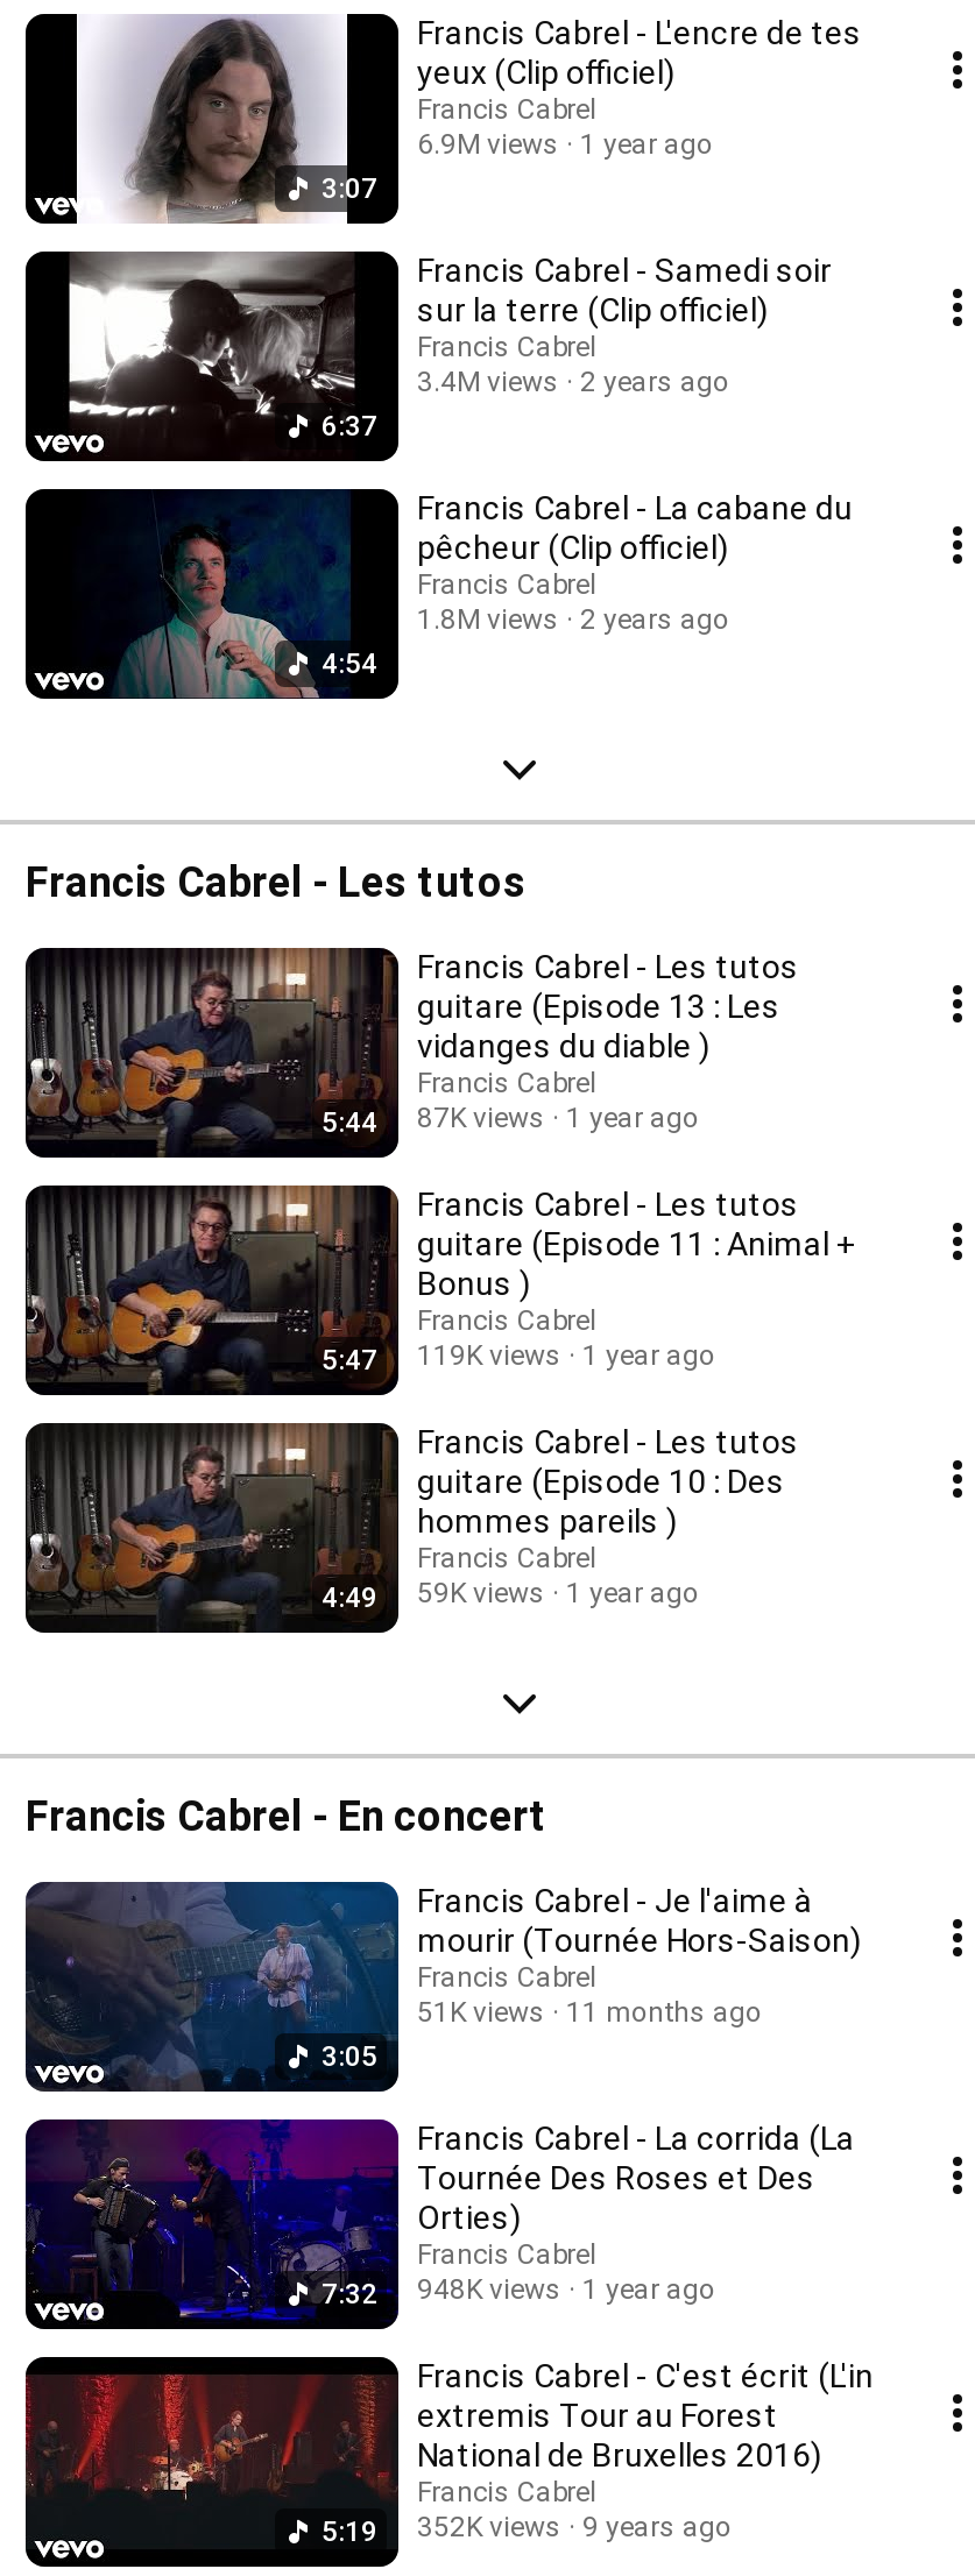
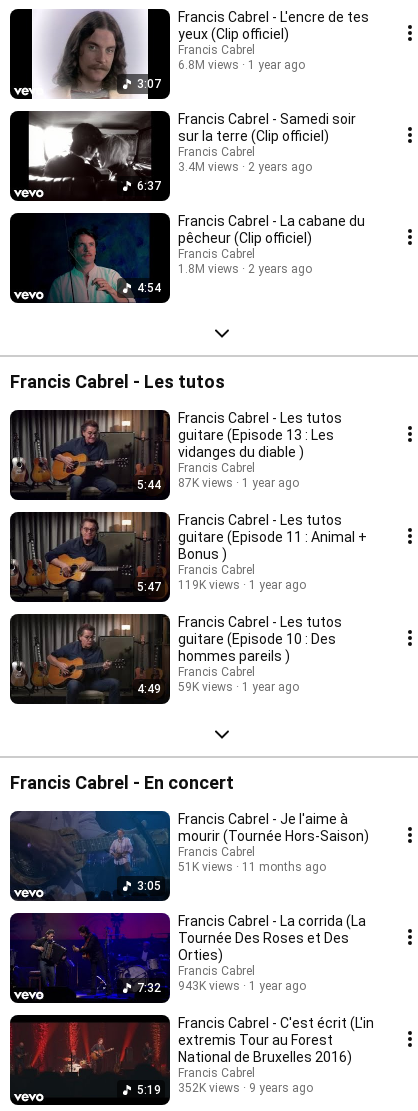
[417,127,713,160] 6.9M views 1 year ago -> [178,57,305,71] 6.8M views 1 year ago
[322,2272,715,2309] 7:32 948K views 1 year ago -> [137,978,306,994] 7:32 943K views 1 year ago

